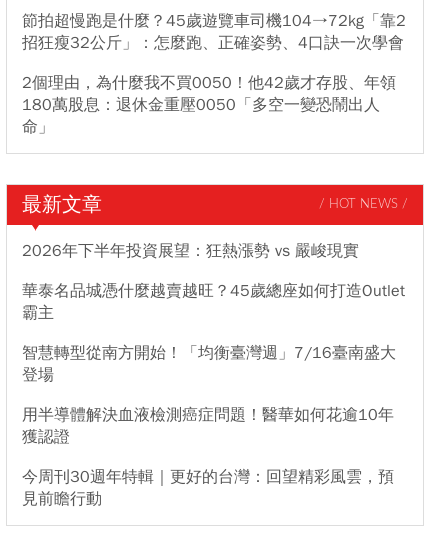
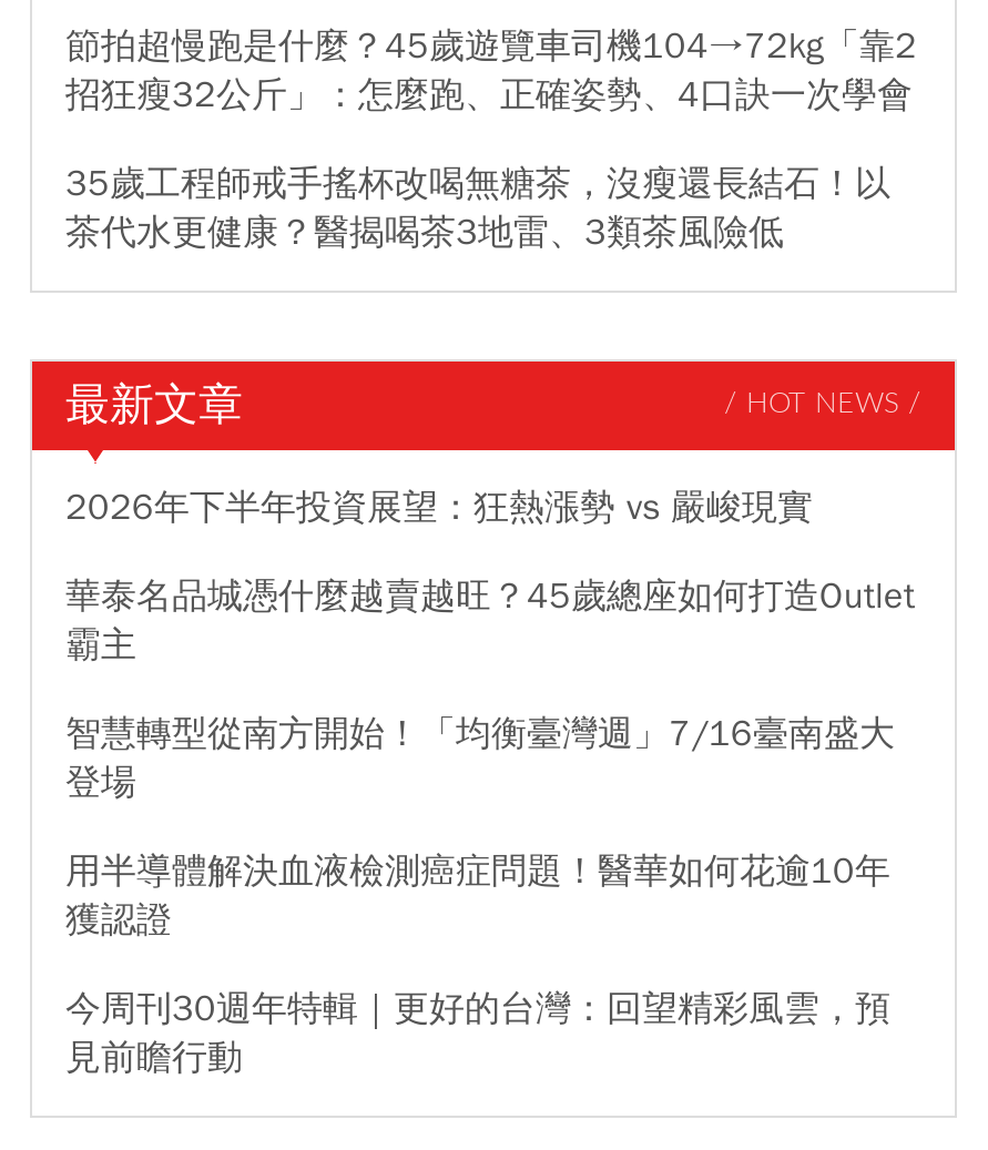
[22,73,396,137] 2個理由，為什麼我不買0050！他42歲才存股、年領 | 180萬股息：退休金重壓0050「多空一變恐鬧出人 | 命」 -> [65,162,890,255] 35歲工程師戒手搖杯改喝無糖茶，沒瘦還長結石！以 | 茶代水更健康？醫揭喝茶3地雷、3類茶風險低

